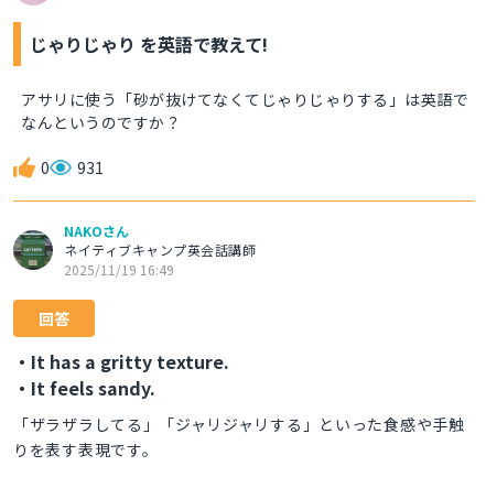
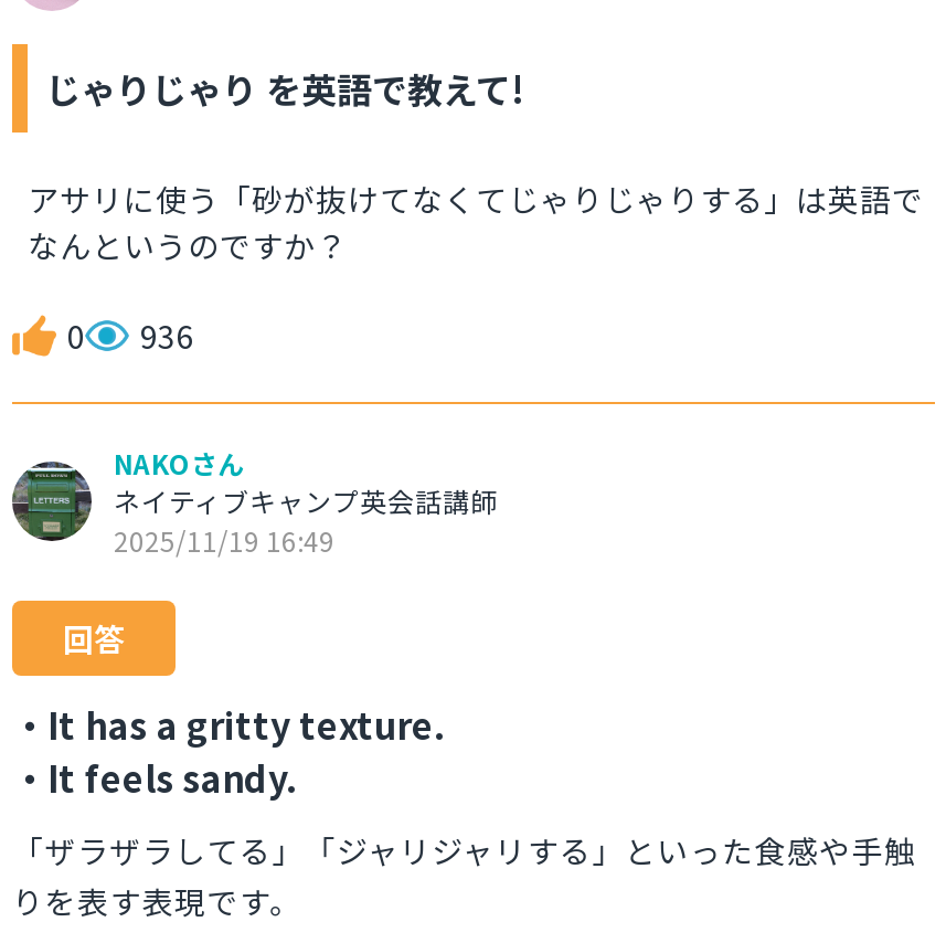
[41,157,104,179] 0 931 -> [67,315,193,359] 0 936

